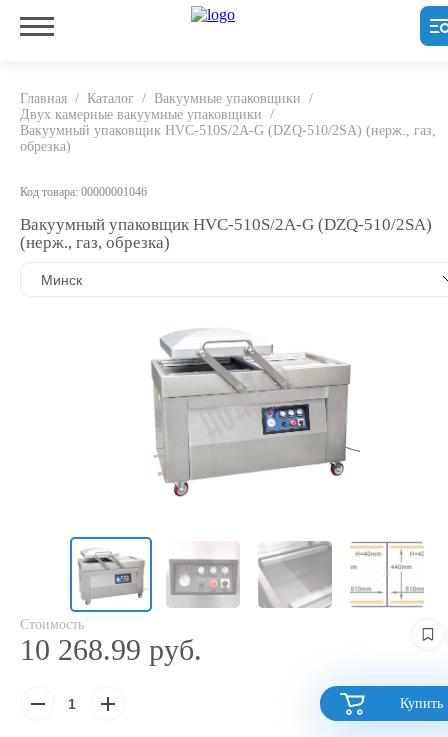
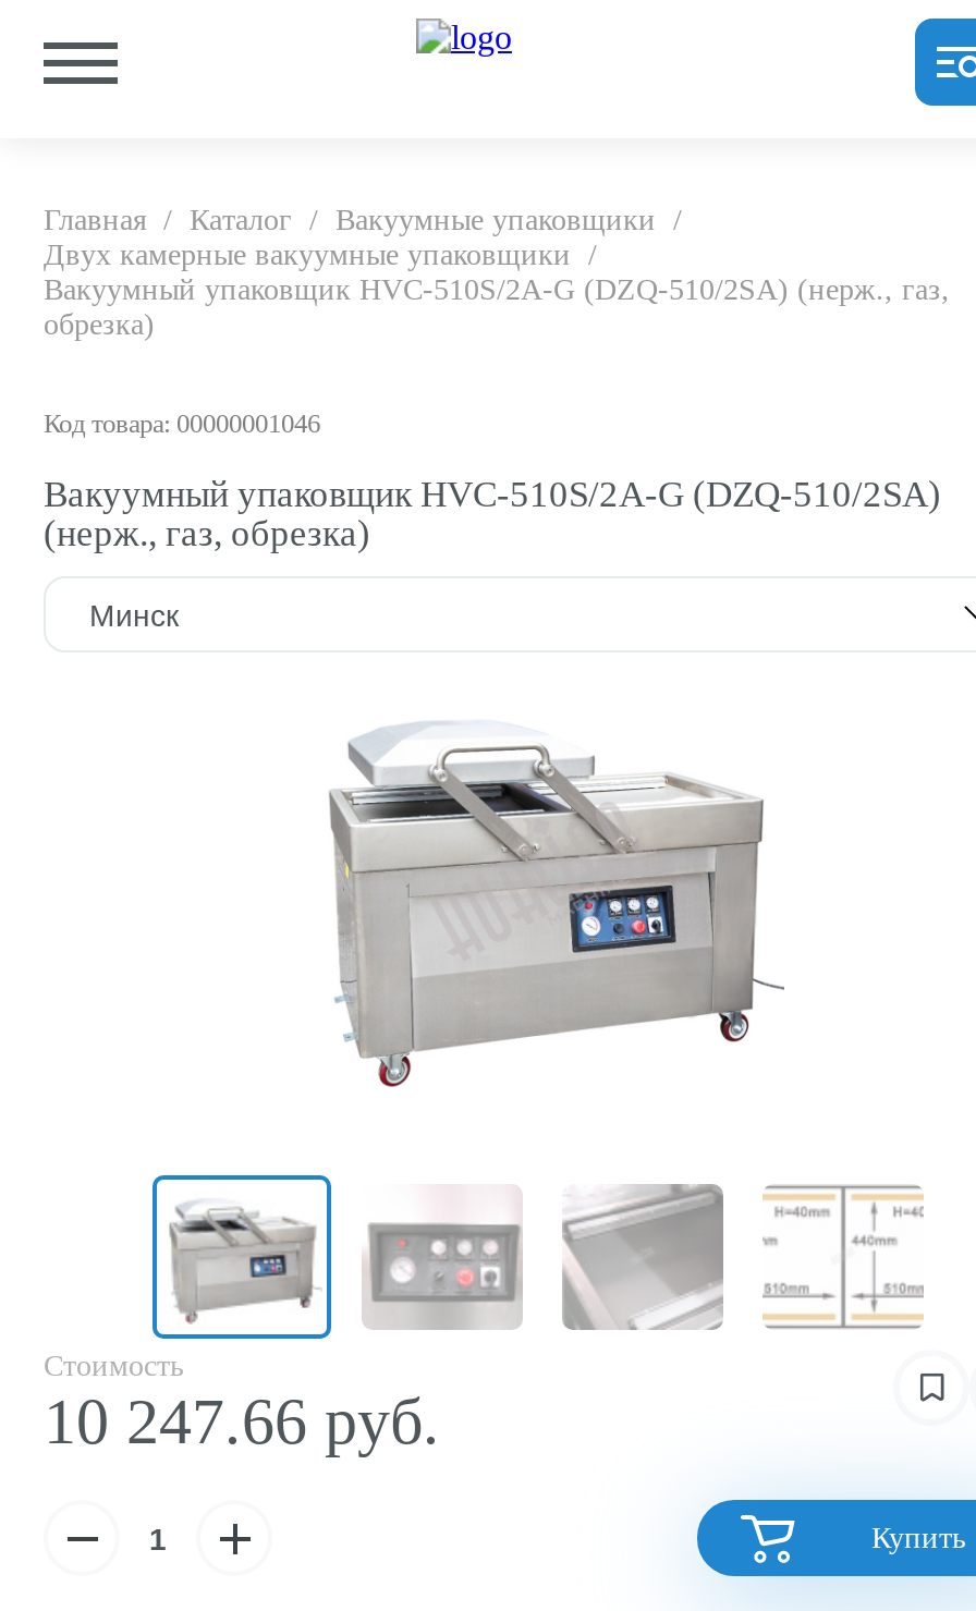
[20,633,202,666] 10 268.99 руб. -> [44,1384,440,1456] 10 247.66 руб.

